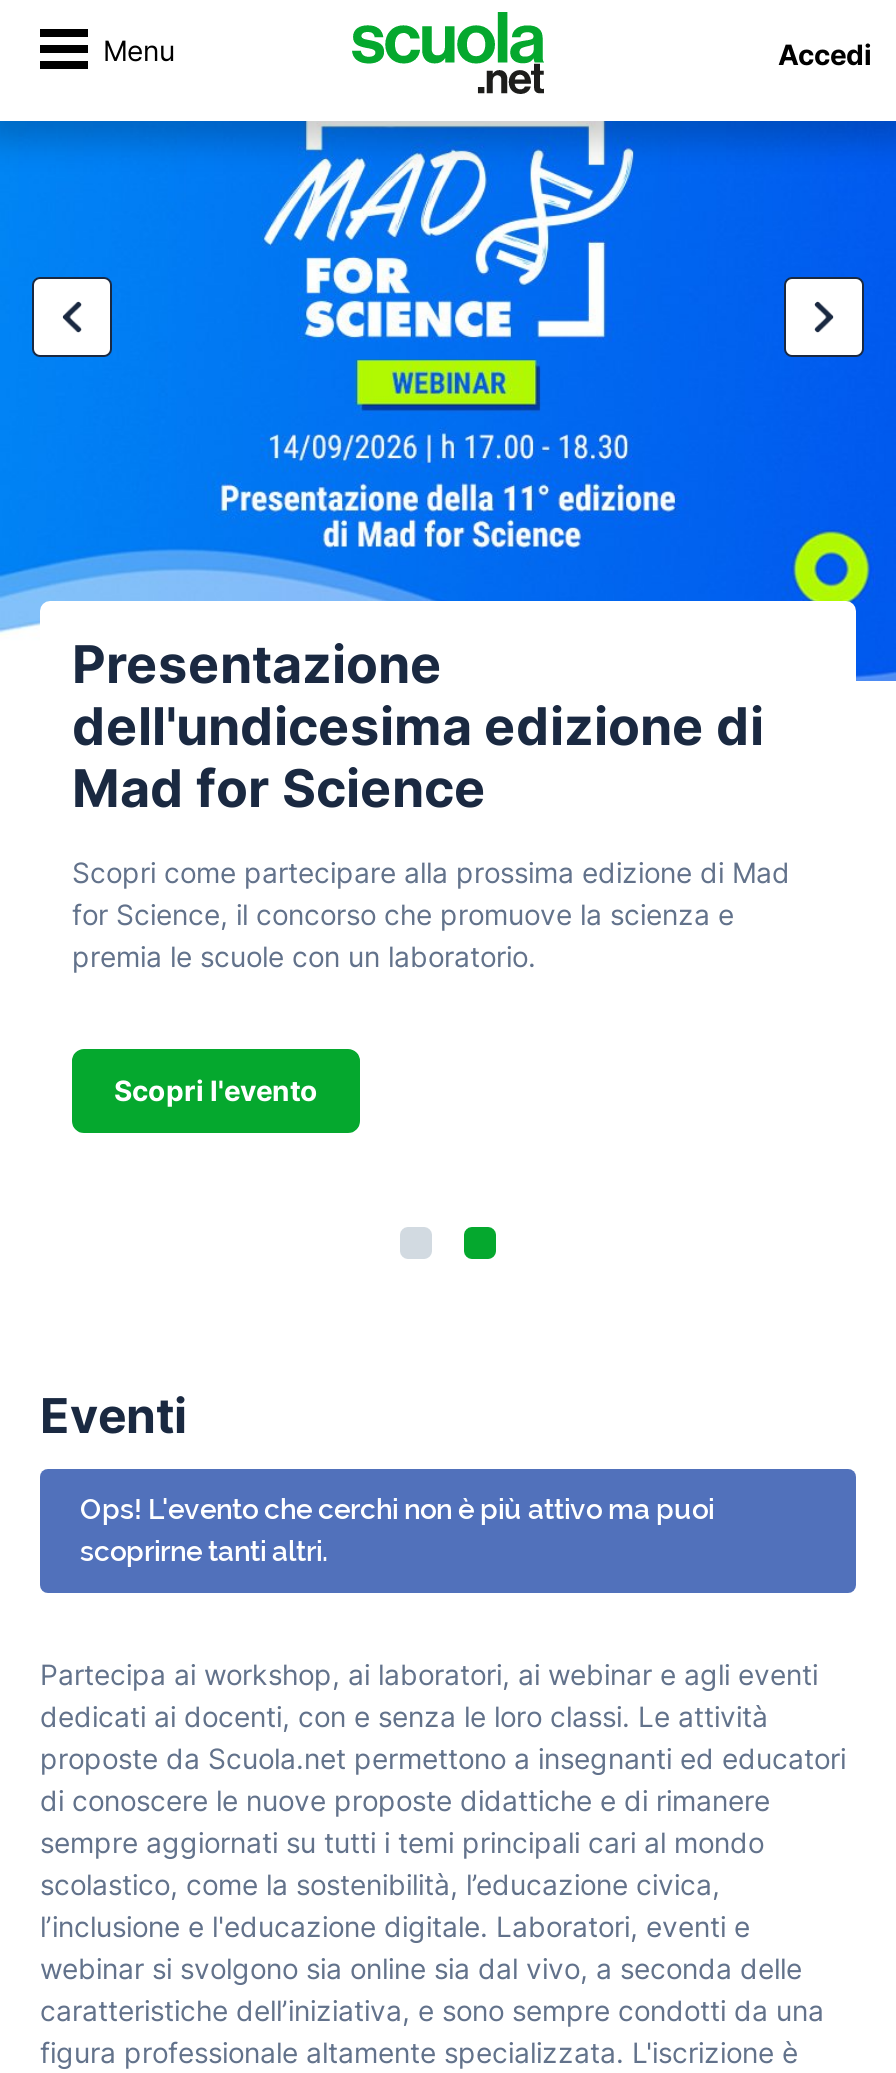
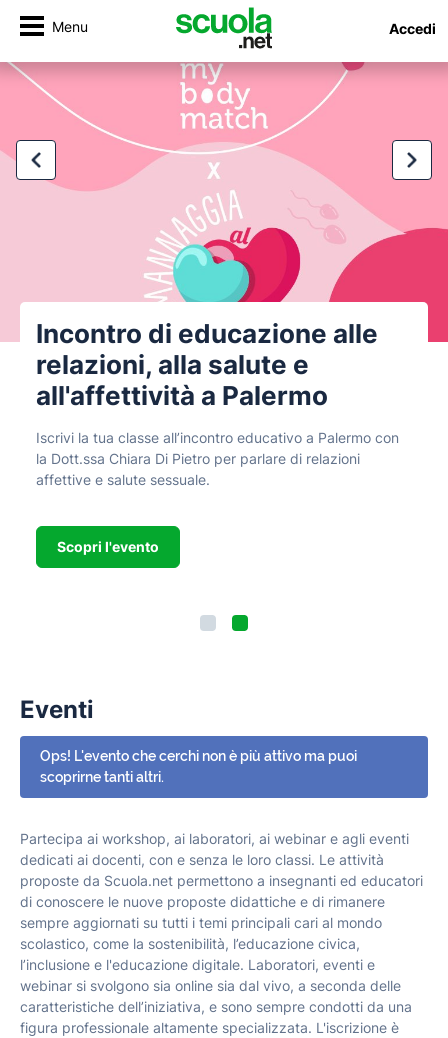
[6,119,890,819] [image] | Presentazione | dell'undicesima edizione di | Mad for Science -> [3,61,445,411] [image] | Incontro di educazione alle | relazioni, alla salute e | all'affettività a Palermo
[72,855,790,973] Scopri come partecipare alla prossima edizione di Mad | for Science, il concorso che promuove la scienza e | premia le scuole con un laboratorio. -> [36,429,399,488] Iscrivi la tua classe all’incontro educativo a Palermo con | la Dott.ssa Chiara Di Pietro per parlare di relazioni | affettive e salute sessuale.

